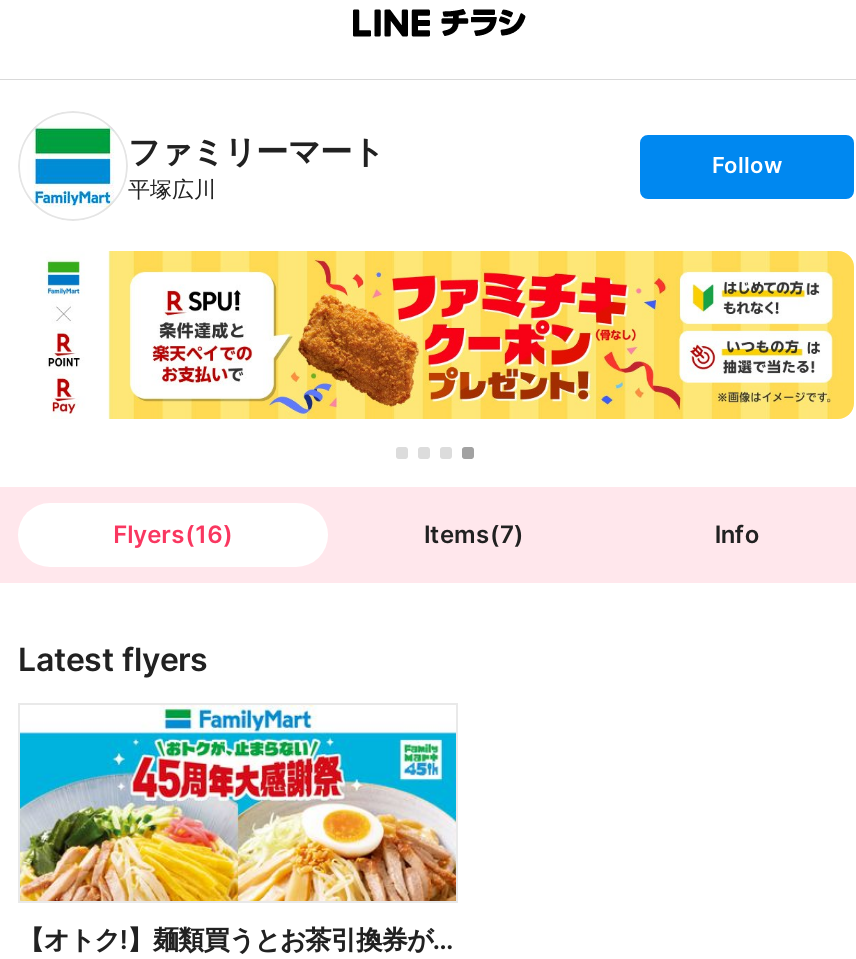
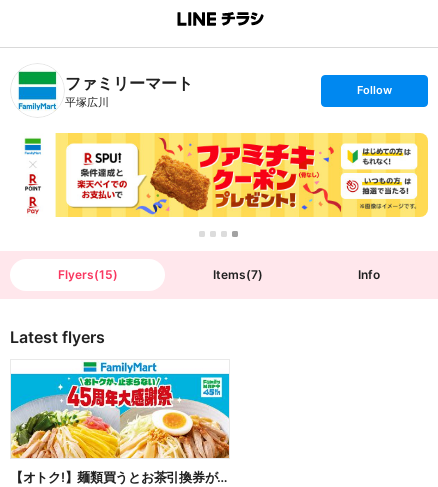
[113,518,233,548] Flyers(16) -> [58,267,118,282] Flyers(15)

